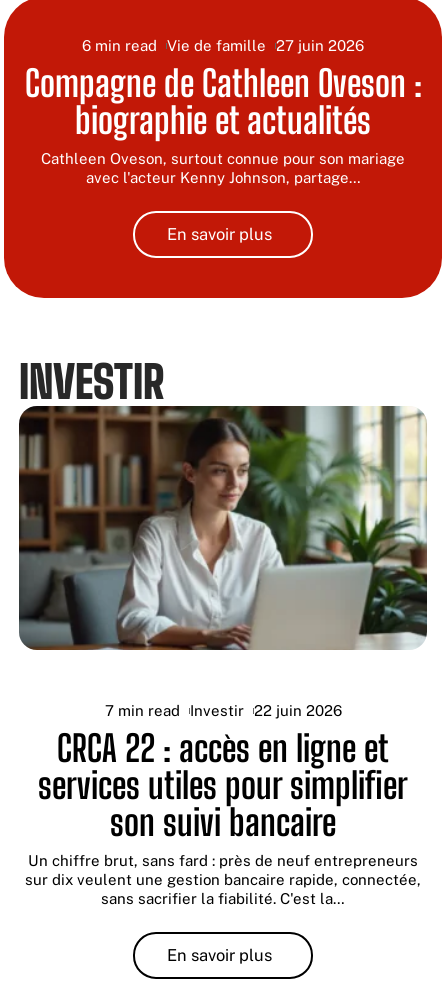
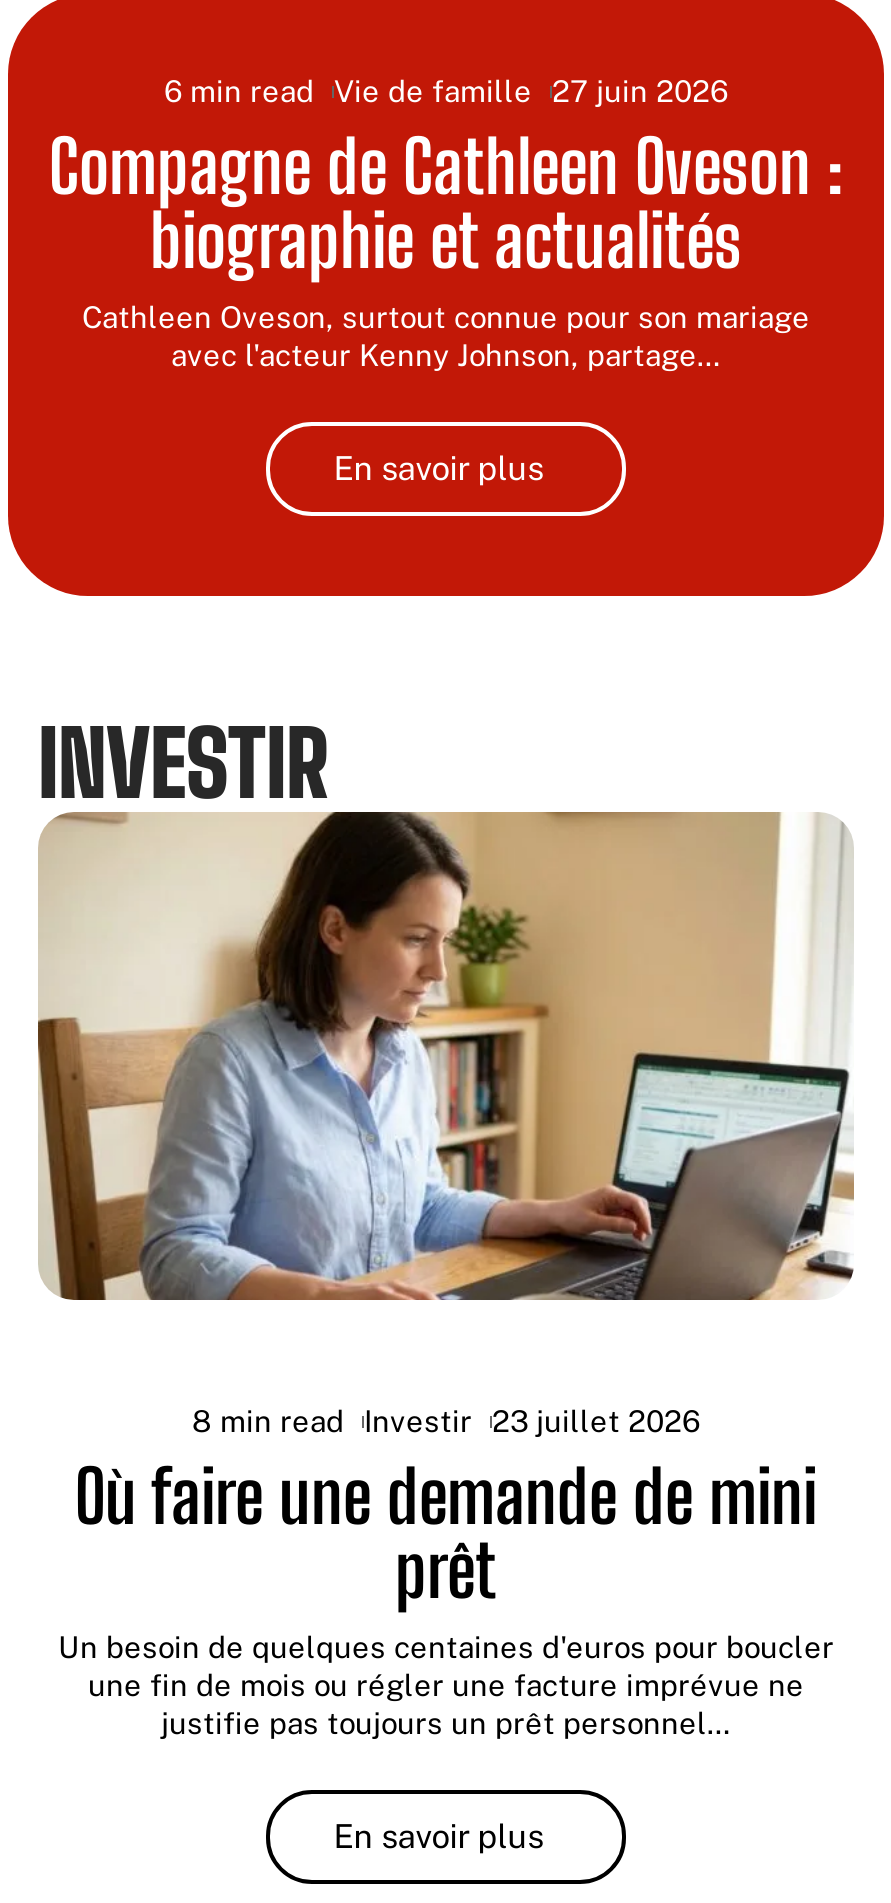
[18,405,428,651] [image] -> [36,810,856,1302] [image]
[25,702,421,907] 7 min read Investir 22 juin 2026 | CRCA 22 : accès en ligne et | services utiles pour simplifier | son suivi bancaire | Un chiffre brut, sans fard : près de neuf entrepreneurs | sur dix veulent une gestion bancaire rapide, connectée, | sans sacrifier la fiabilité. C'est la… -> [58,1405,834,1741] 8 min read Investir 23 juillet 2026 | Où faire une demande de mini | prêt | Un besoin de quelques centaines d'euros pour boucler | une fin de mois ou régler une facture imprévue ne | justifie pas toujours un prêt personnel…

